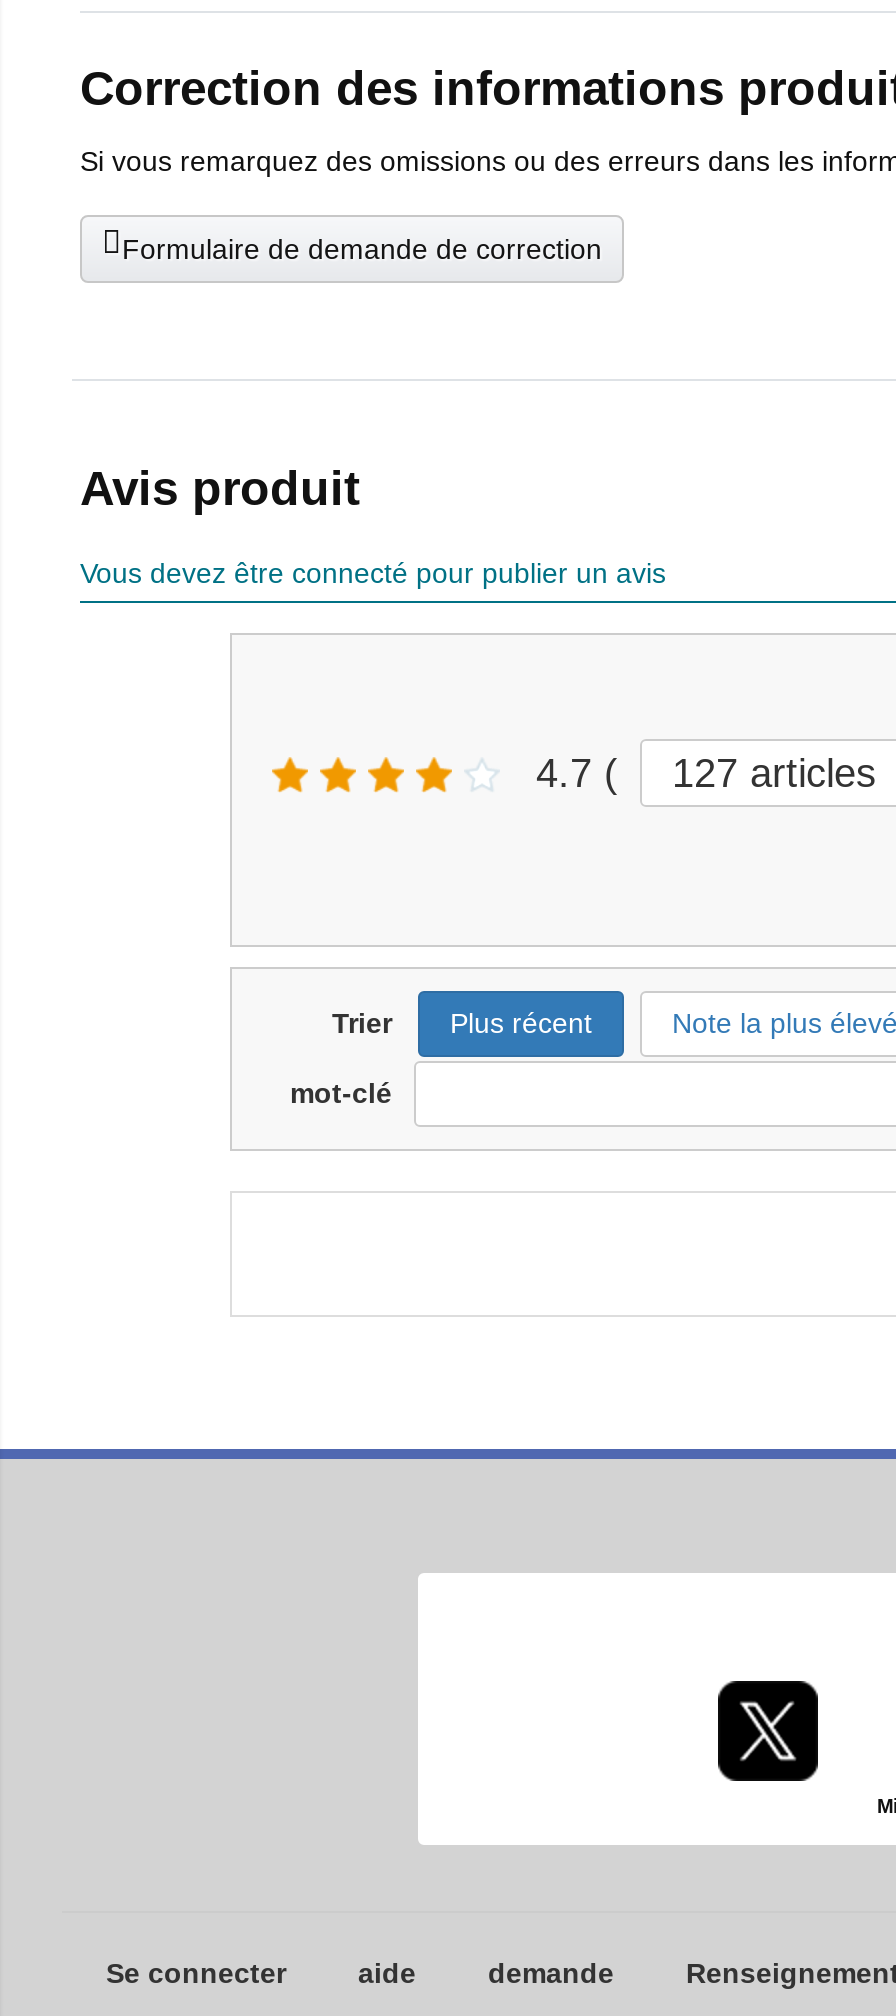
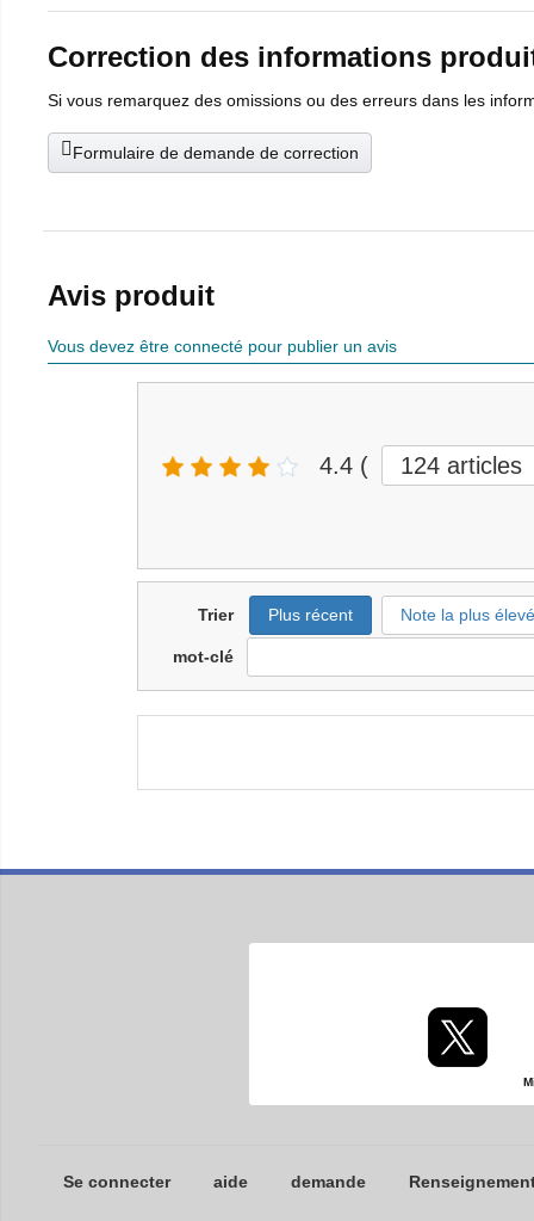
[524,750,630,794] 4.7 ( -> [312,452,375,478] 4.4 (
[672,750,876,794] 127 articles -> [401,452,522,478] 124 articles

